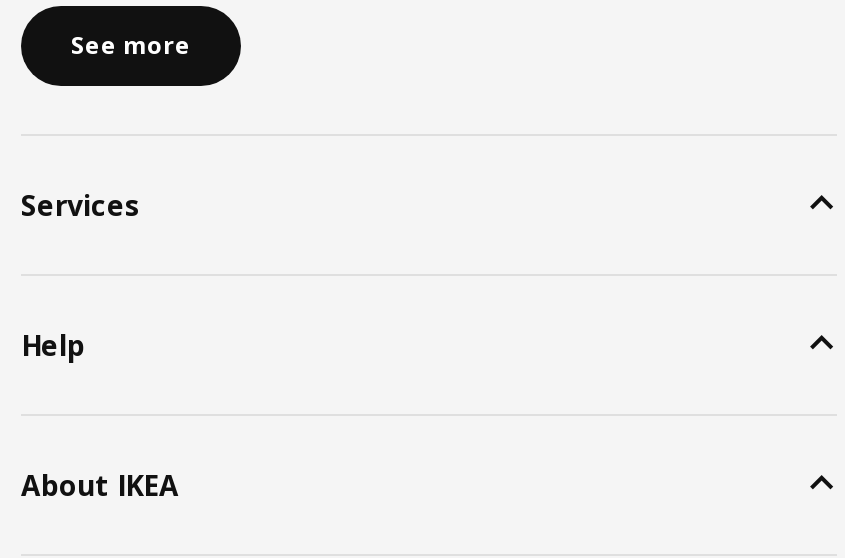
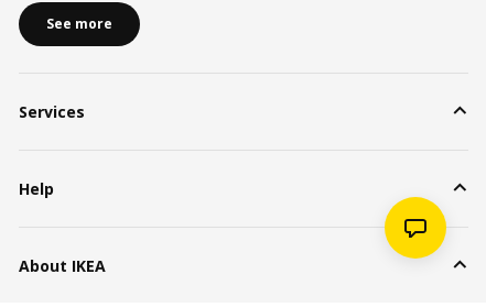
none -> [384,196,447,260] [image]

